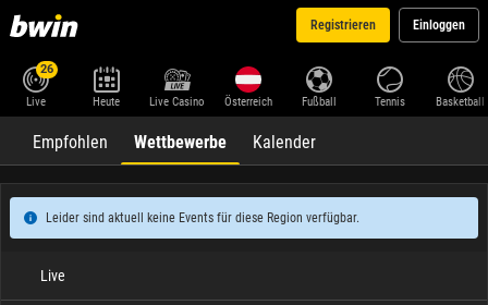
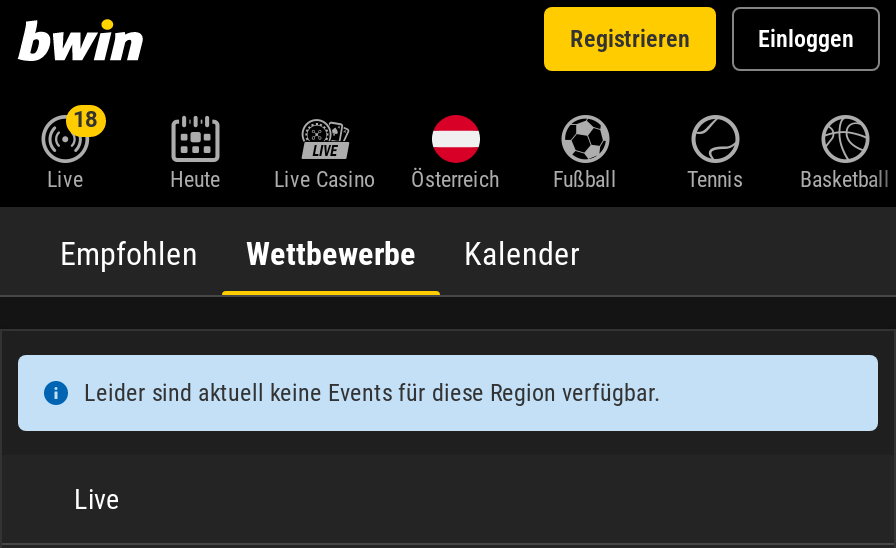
[40,62,53,76] 26 -> [73,107,97,133] 18

